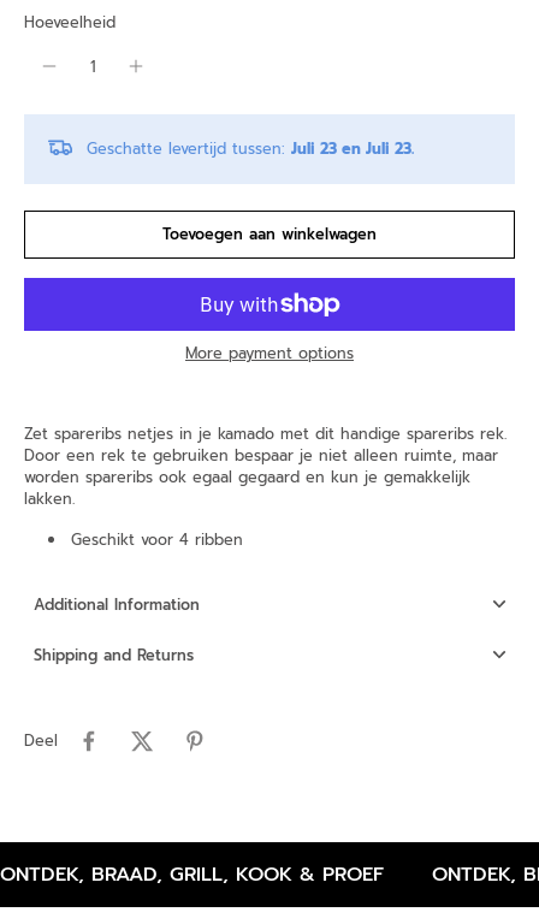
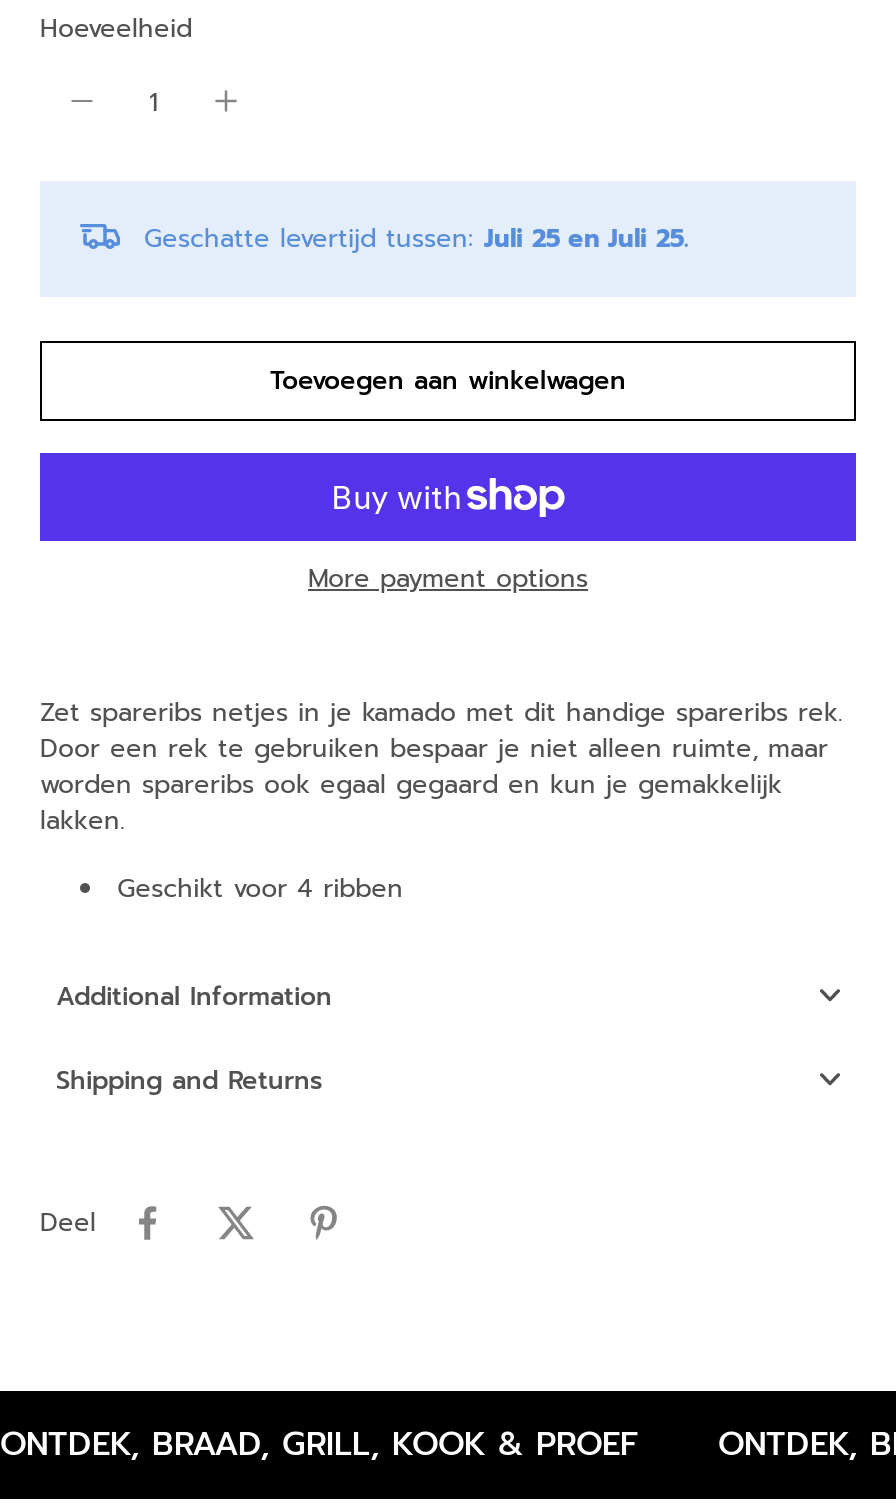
[87,138,414,160] Geschatte levertijd tussen: Juli 23 en Juli 23. -> [144,220,688,258] Geschatte levertijd tussen: Juli 25 en Juli 25.

